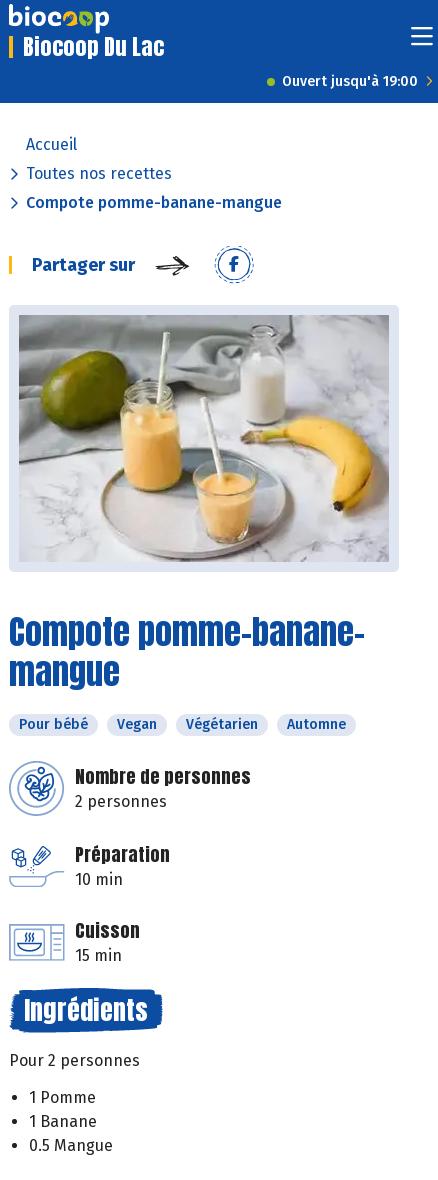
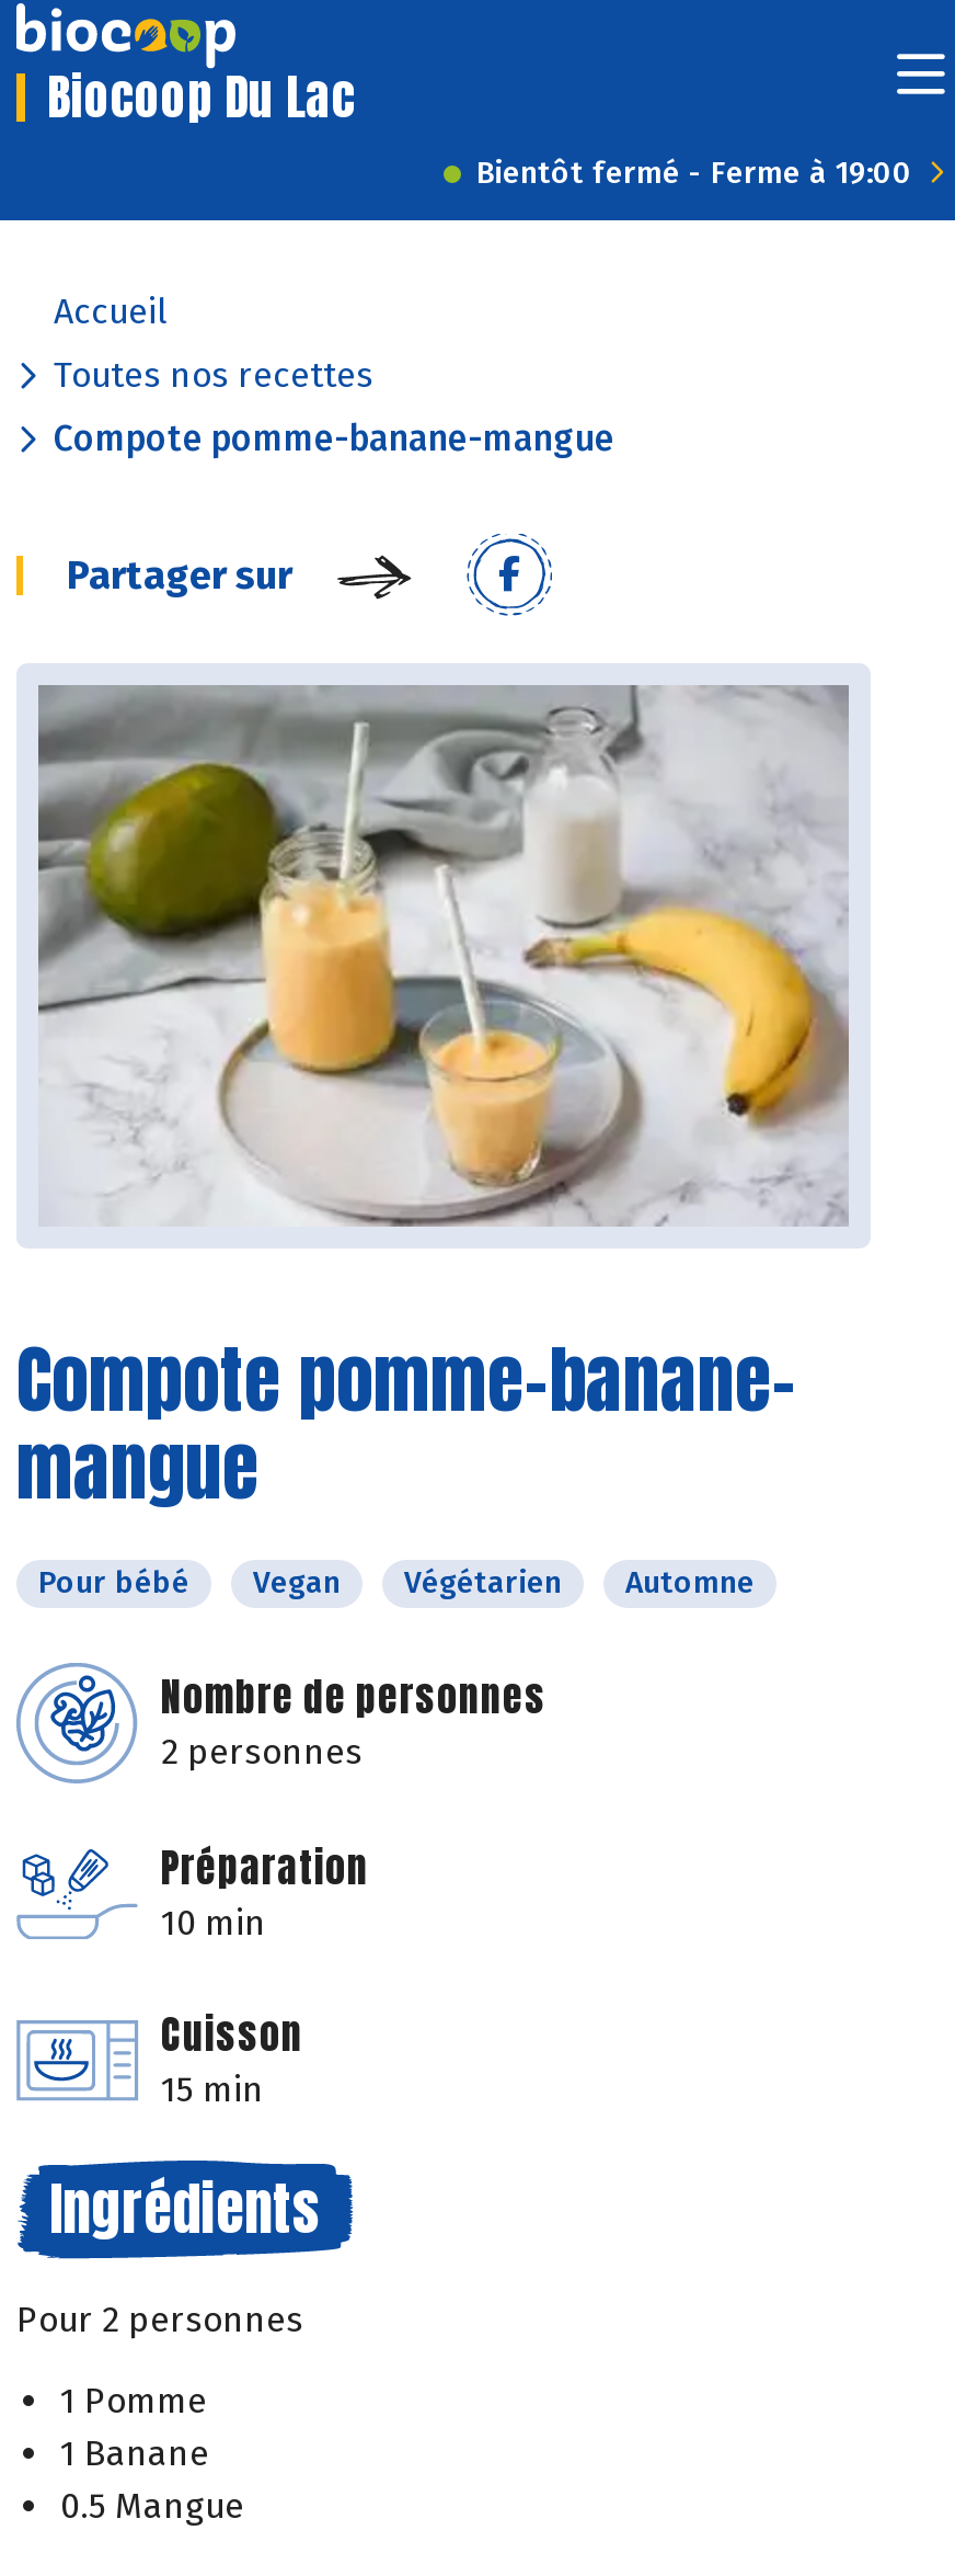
[282,73,418,90] Ouvert jusqu'à 19:00 -> [476,155,912,192] Bientôt fermé - Ferme à 19:00

